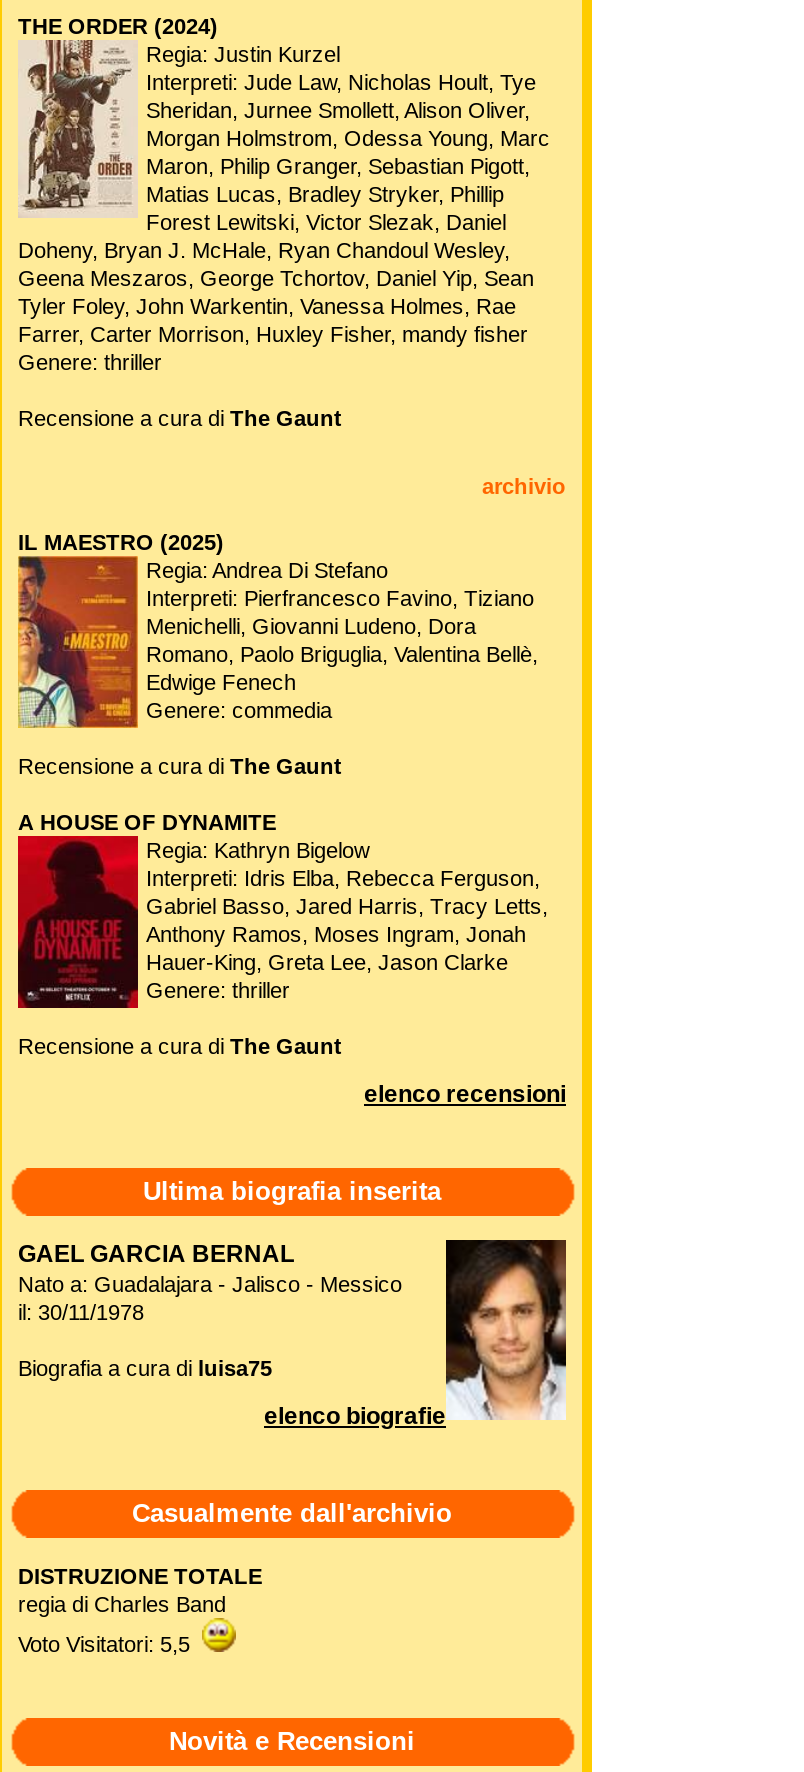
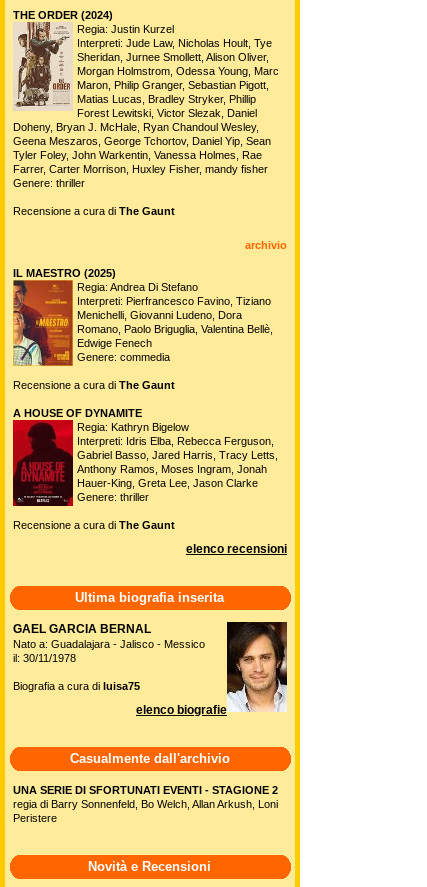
[18,1564,262,1656] DISTRUZIONE TOTALE | regia di Charles Band | Voto Visitatori: 5,5 -> [13,784,278,824] UNA SERIE DI SFORTUNATI EVENTI - STAGIONE 2 | regia di Barry Sonnenfeld, Bo Welch, Allan Arkush, Loni | Peristere

